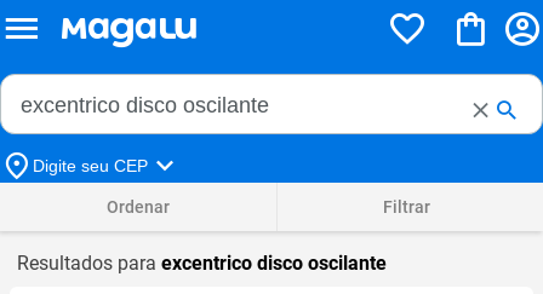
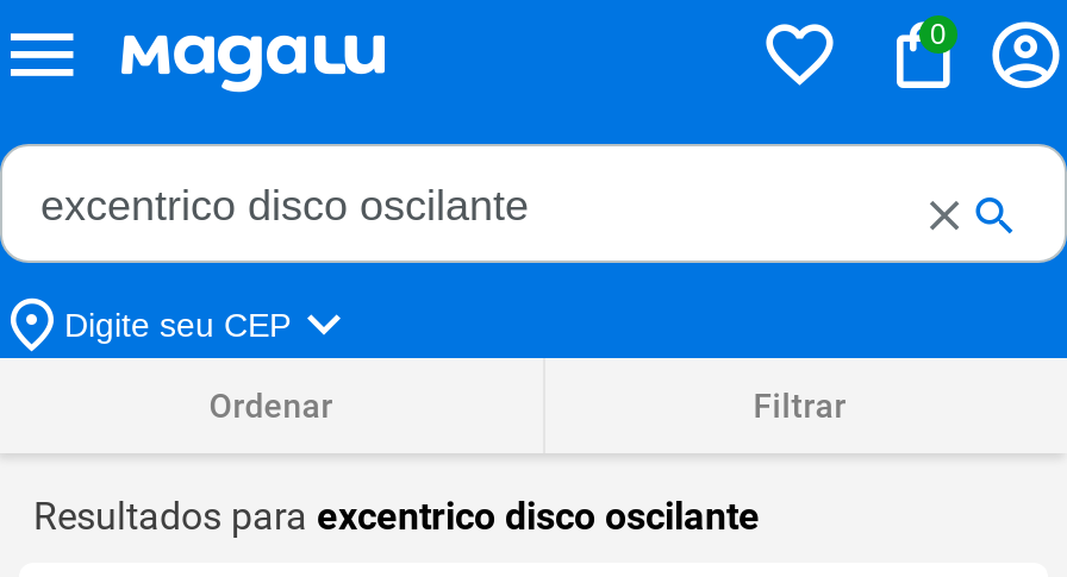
none -> [930,18,947,51] 0

